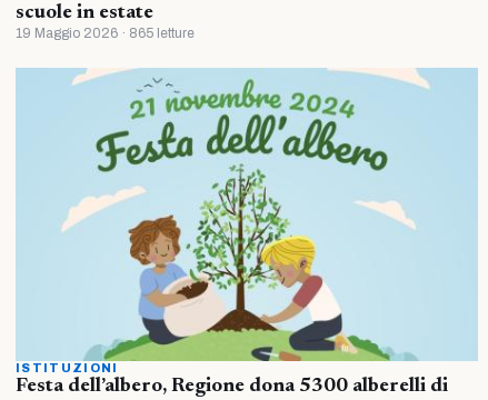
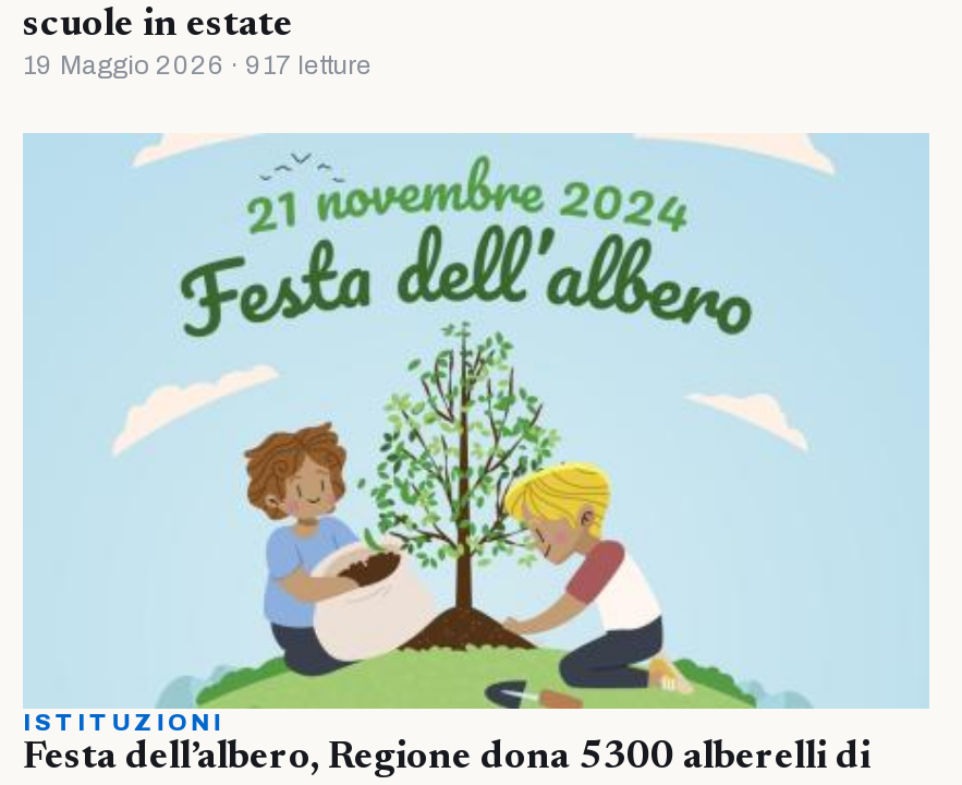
[16,25,195,41] 19 Maggio 2026 · 865 letture -> [23,49,372,80] 19 Maggio 2026 · 917 letture

